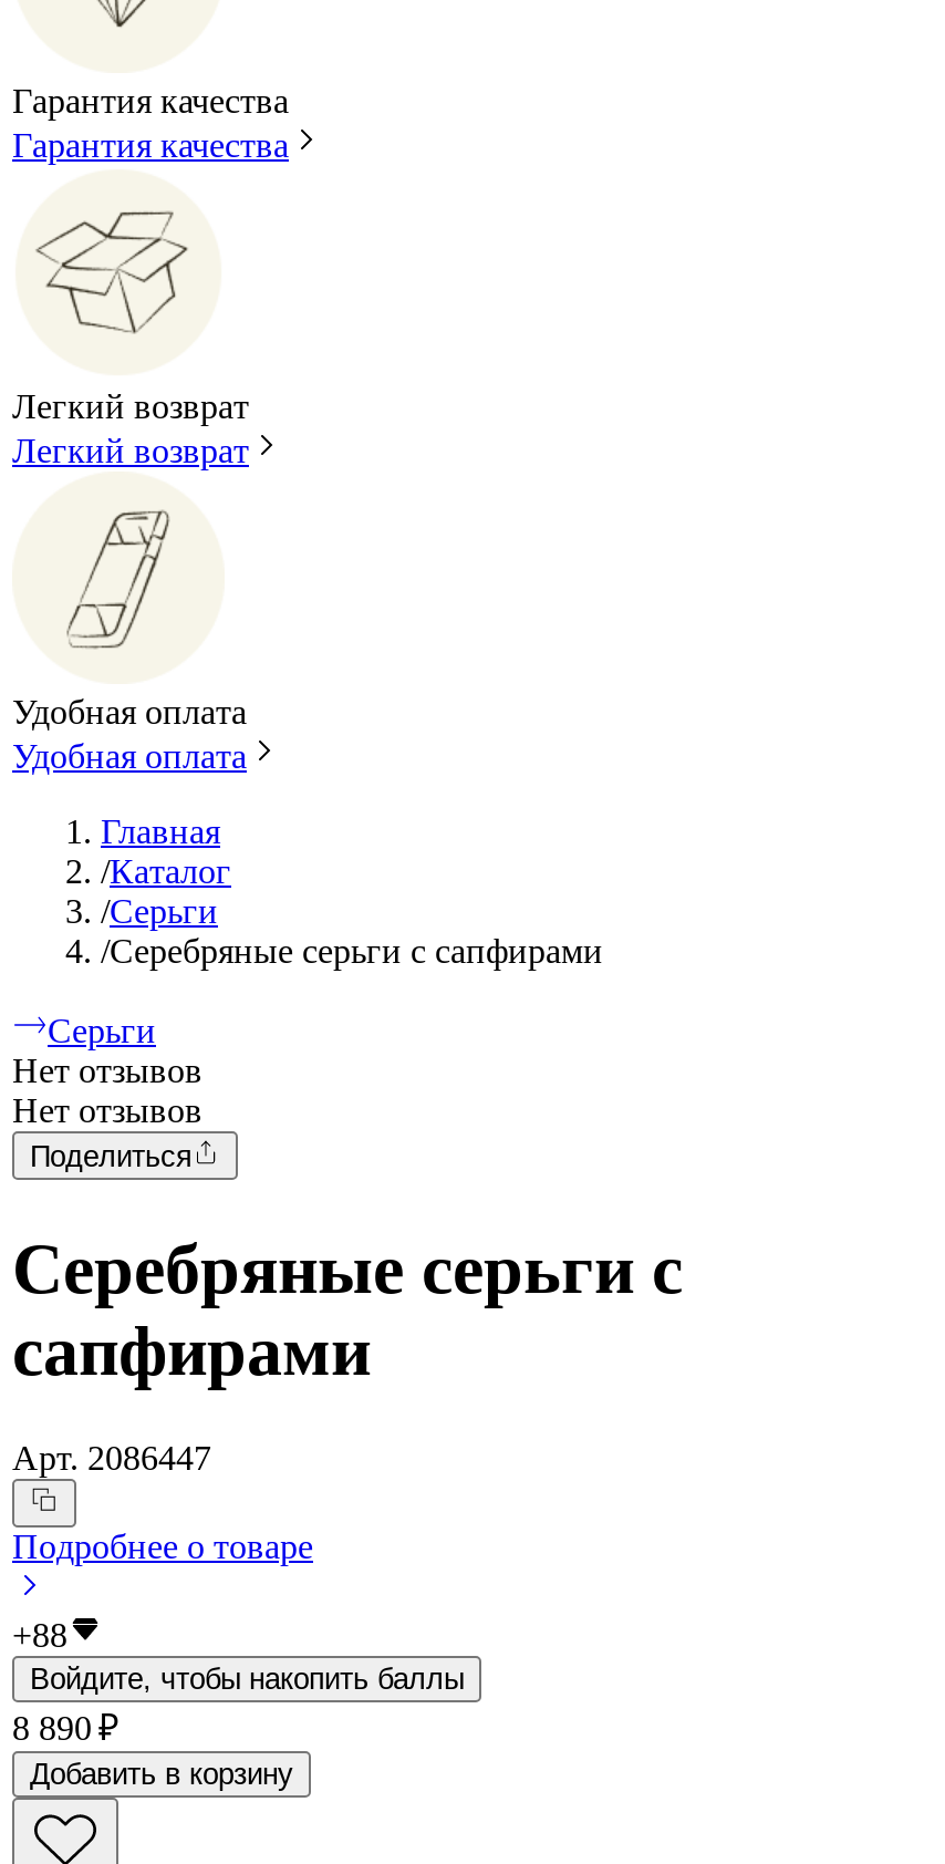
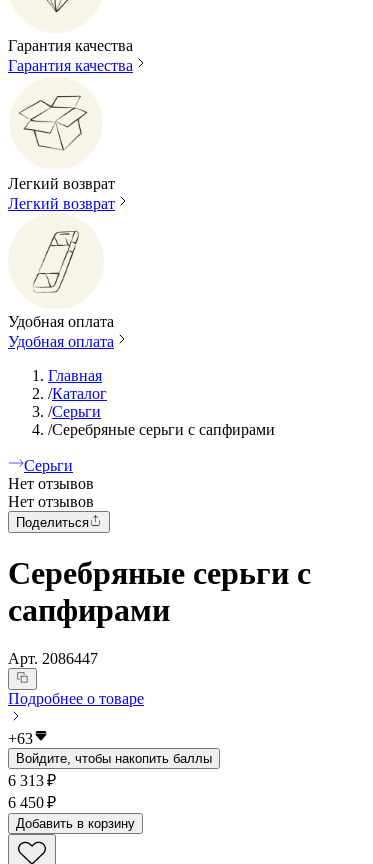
[12,1617,67,1655] +88 -> [8,730,33,747] +63
[12,1710,118,1748] 8 890 ₽ -> [8,772,56,811] 6 313 ₽ | 6 450 ₽

